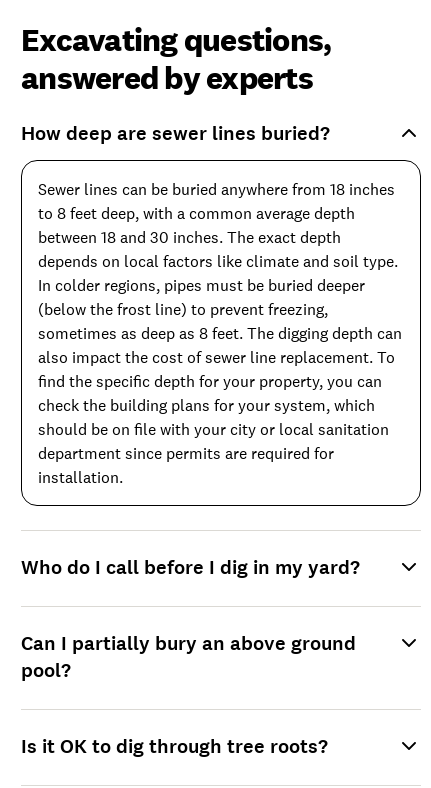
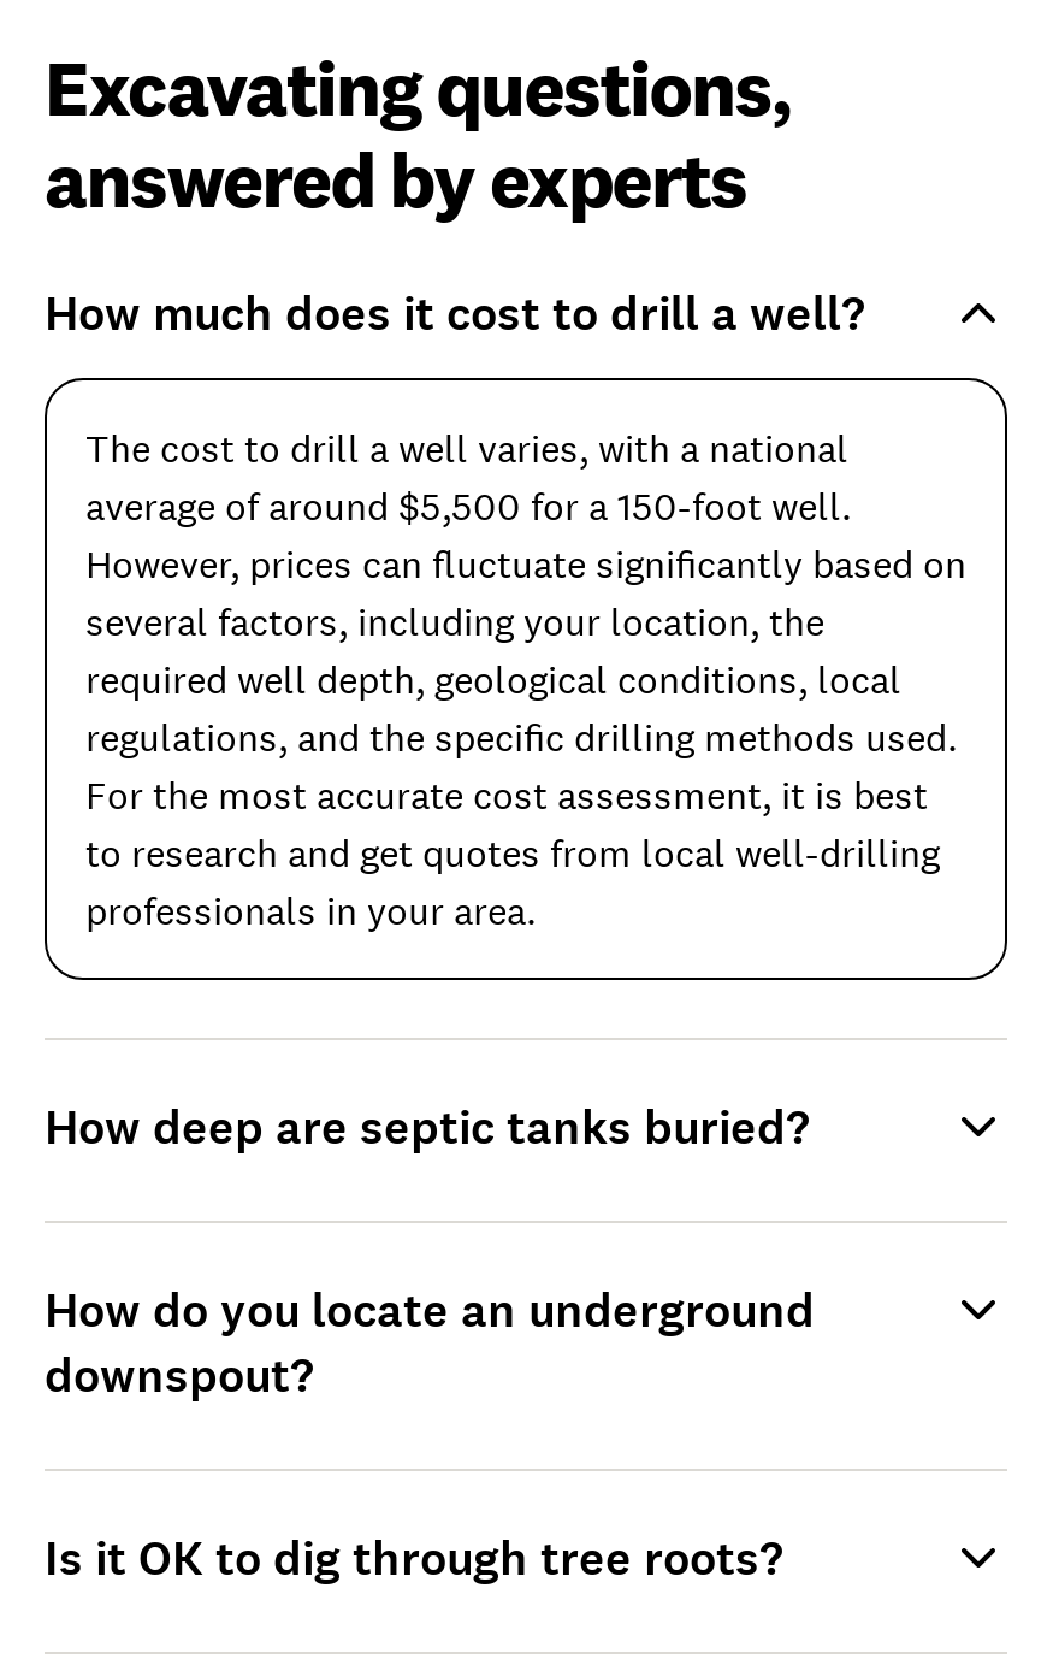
[21,121,330,147] How deep are sewer lines buried? -> [45,284,865,347] How much does it cost to drill a well?
[38,179,402,487] Sewer lines can be buried anywhere from 18 inches | to 8 feet deep, with a common average depth | between 18 and 30 inches. The exact depth | depends on local factors like climate and soil type. | In colder regions, pipes must be buried deeper | (below the frost line) to prevent freezing, | sometimes as deep as 8 feet. The digging depth can | also impact the cost of sewer line replacement. To | find the specific depth for your property, you can | check the building plans for your system, which | should be on file with your city or local sanitation | department since permits are required for | installation. -> [85,424,966,934] The cost to drill a well varies, with a national | average of around $5,500 for a 150-foot well. | However, prices can fluctuate significantly based on | several factors, including your location, the | required well depth, geological conditions, local | regulations, and the specific drilling methods used. | For the most accurate cost assessment, it is best | to research and get quotes from local well-drilling | professionals in your area.
[21,555,360,581] Who do I call before I dig in my yard? -> [45,1098,810,1161] How deep are septic tanks buried?
[21,631,356,684] Can I partially bury an above ground | pool? -> [45,1281,815,1409] How do you locate an underground | downspout?

